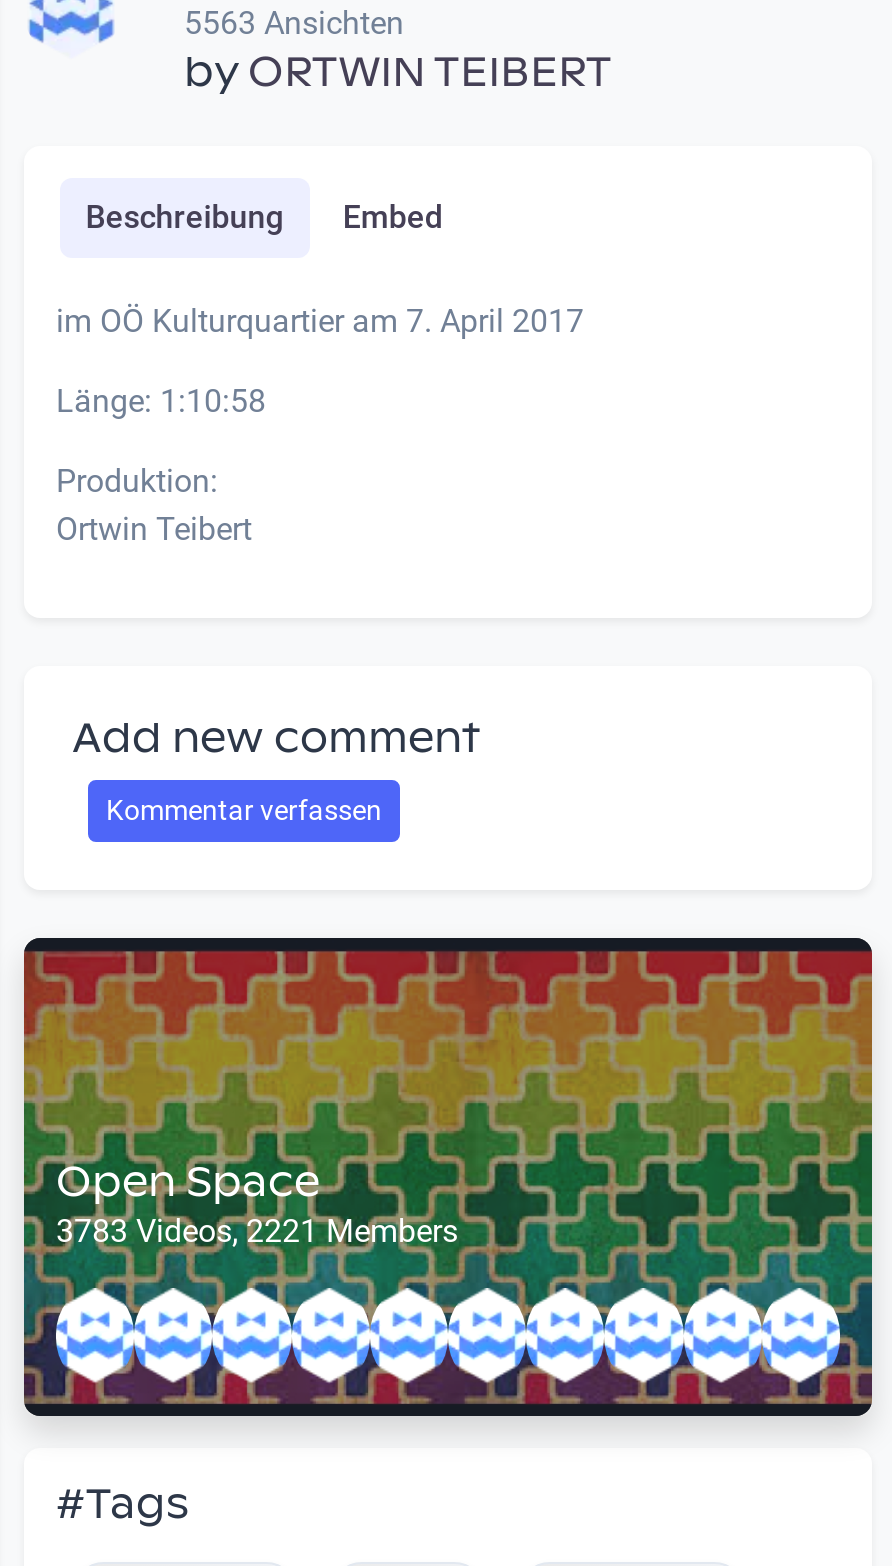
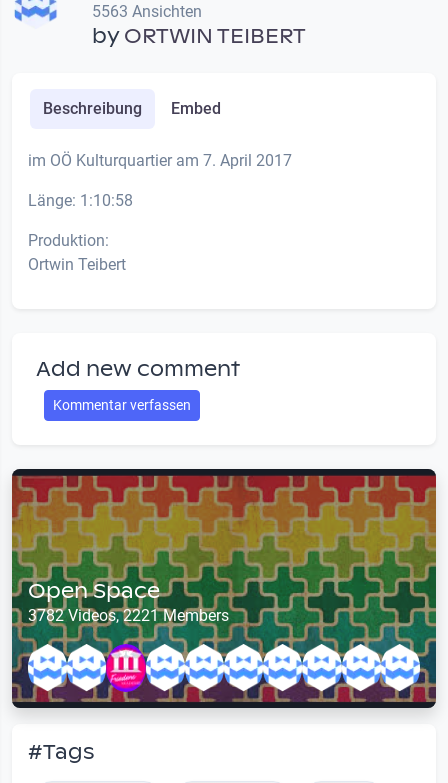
[56,1212,458,1250] 3783 Videos, 2221 Members -> [28,606,229,625] 3782 Videos, 2221 Members
[212,1286,292,1384] [image] -> [105,643,147,693] [image]

